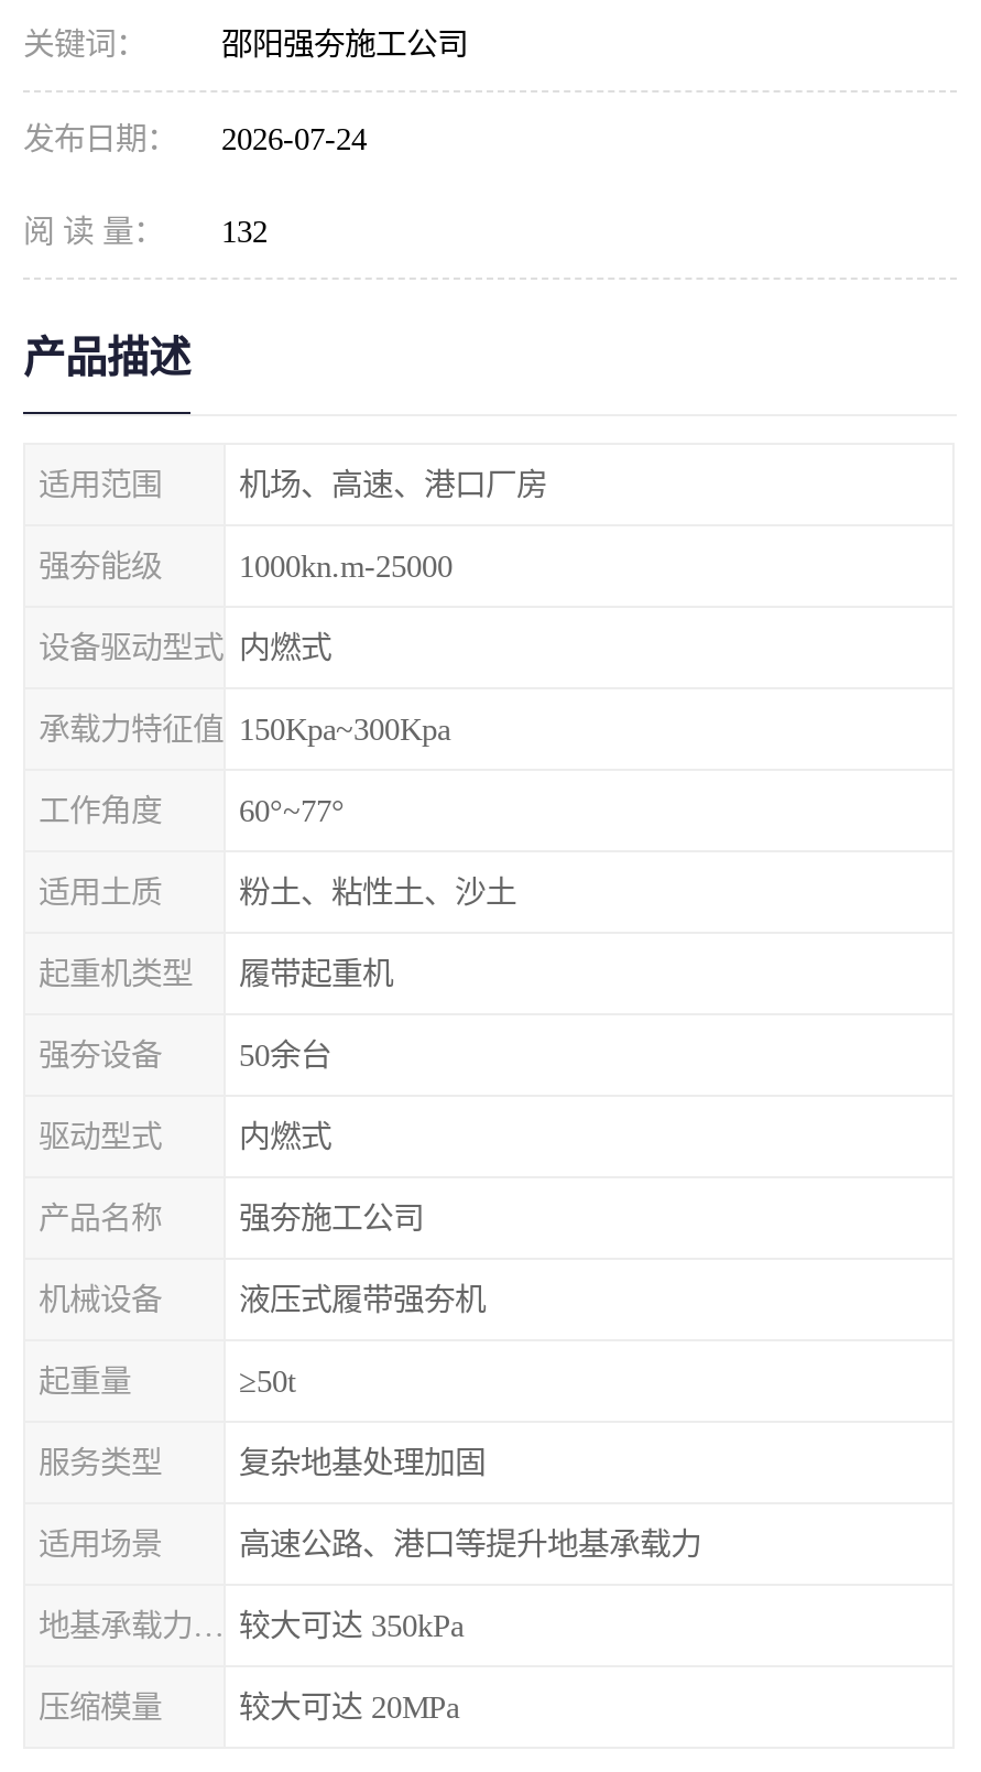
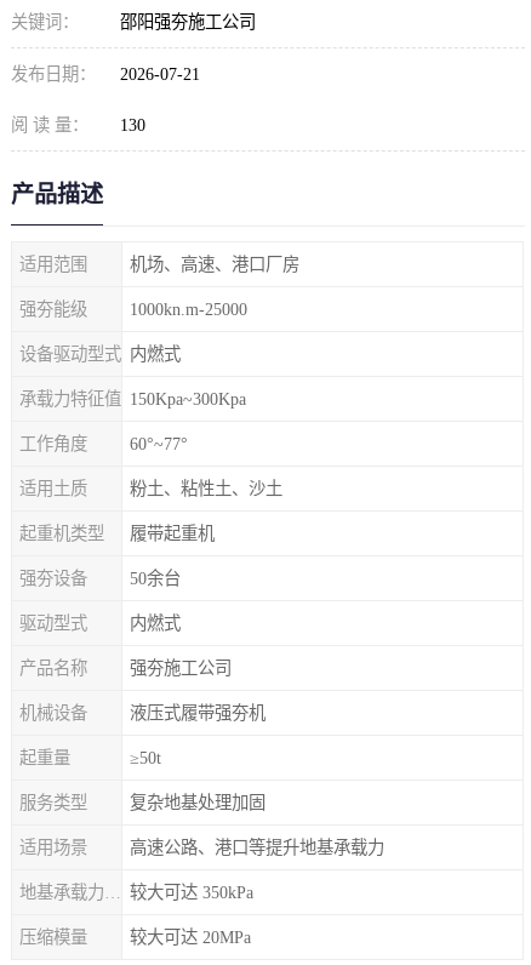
[23,121,367,156] 发布日期： 2026-07-24 -> [11,64,200,84] 发布日期： 2026-07-21
[23,214,268,249] 阅 读 量： 132 -> [11,115,145,135] 阅 读 量： 130

